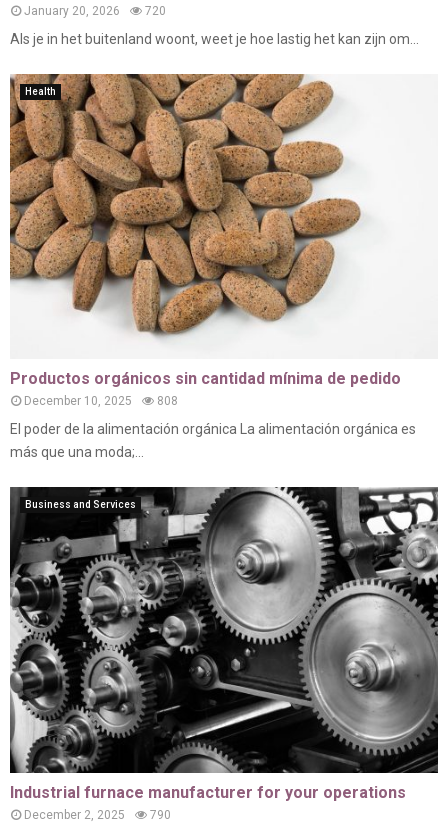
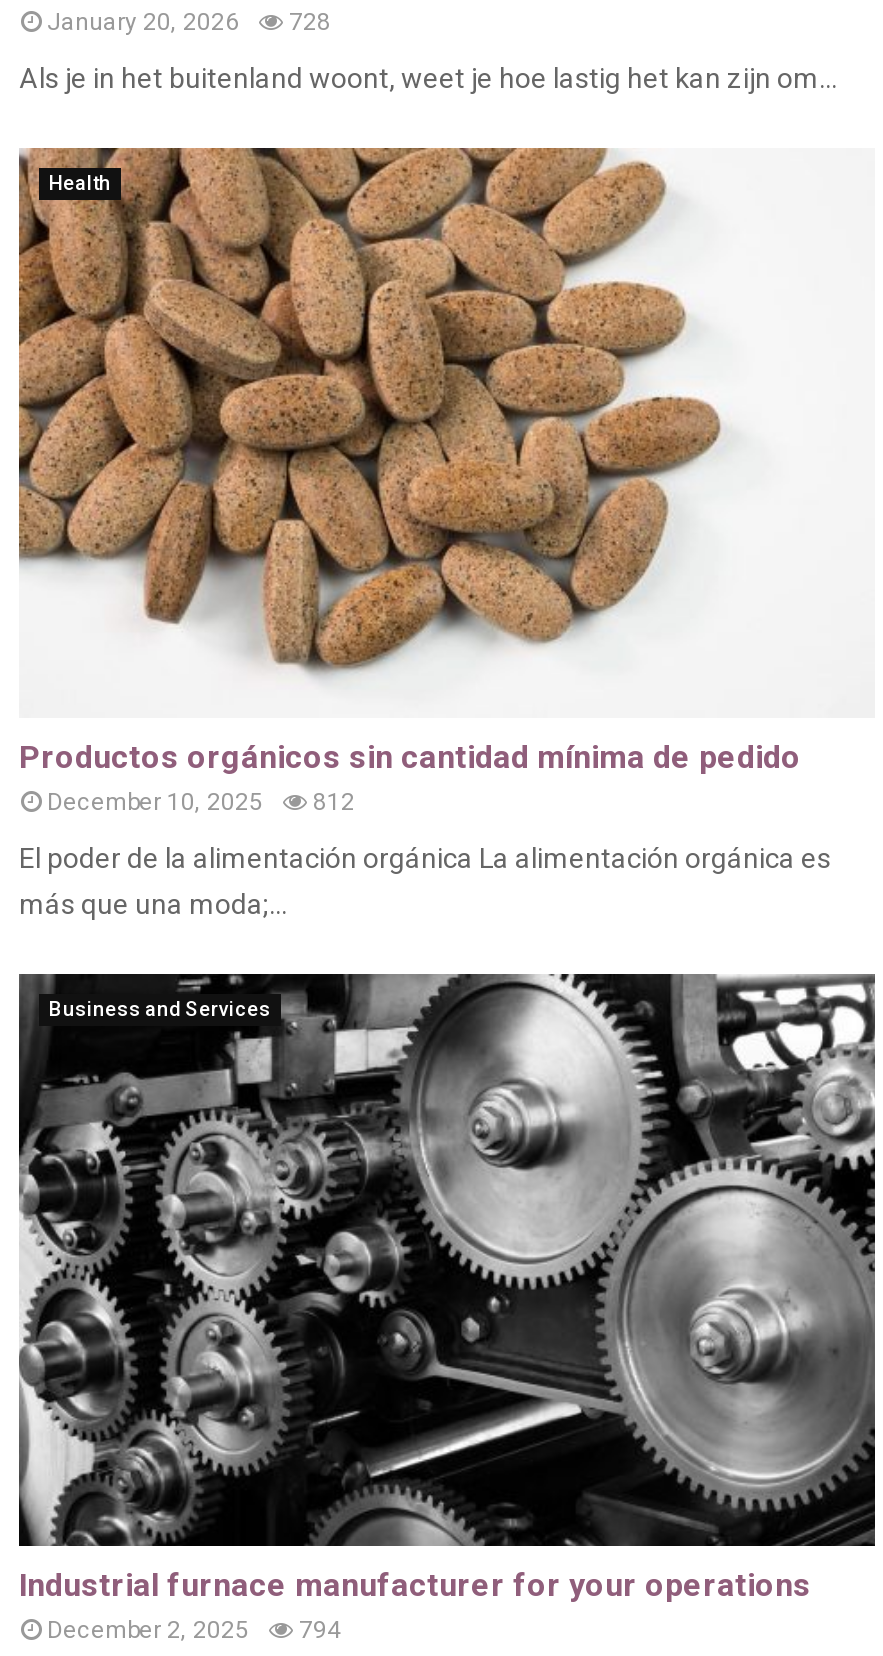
[24,4,166,18] January 20, 2026 720 -> [47,8,331,36] January 20, 2026 728
[24,394,178,408] December 10, 2025 808 -> [47,789,355,817] December 10, 2025 812
[24,808,171,822] December 2, 2025 790 -> [47,1615,341,1643] December 2, 2025 794

